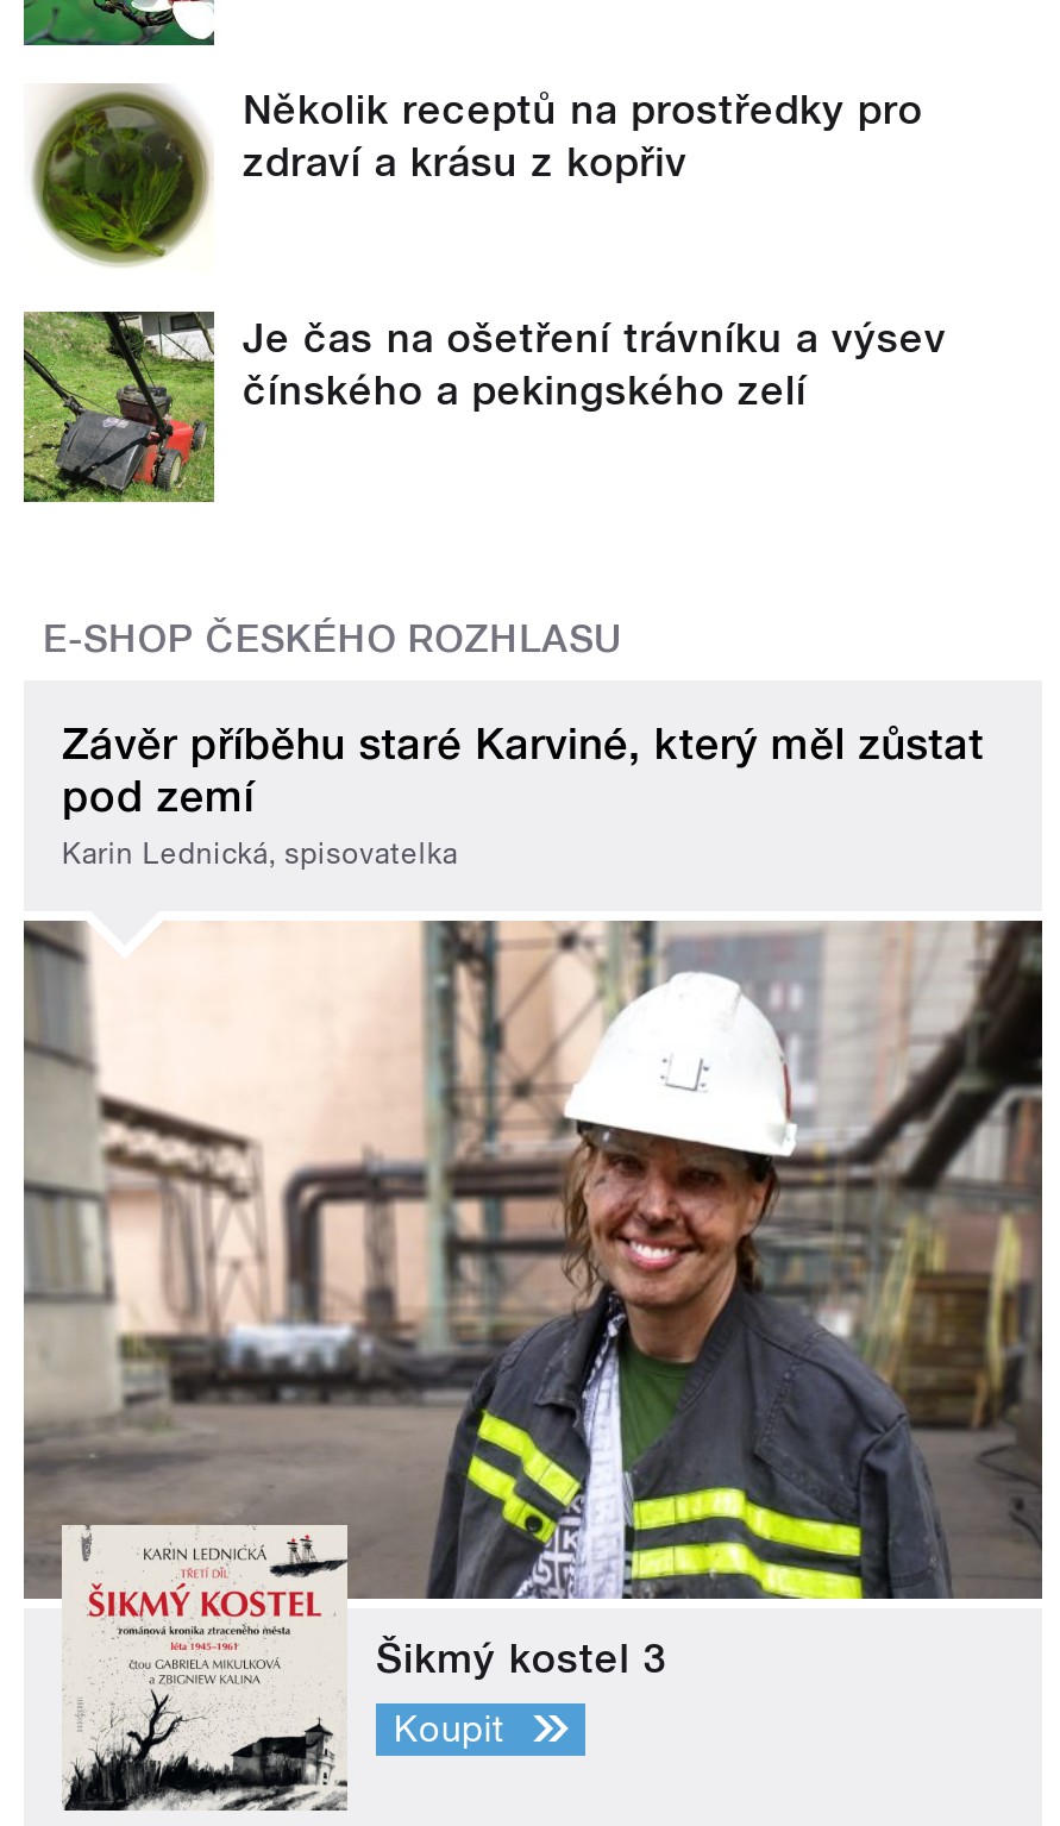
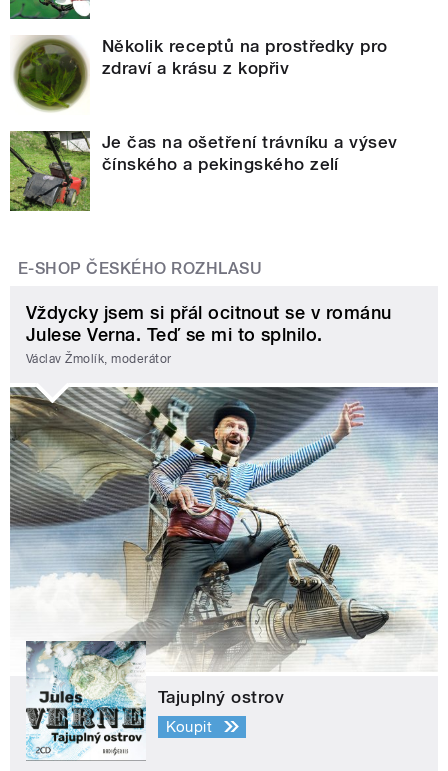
[62,719,984,870] Závěr příběhu staré Karviné, který měl zůstat | pod zemí | Karin Lednická, spisovatelka -> [26,302,392,365] Vždycky jsem si přál ocitnout se v románu | Julese Verna. Teď se mi to splnilo. | Václav Žmolík, moderátor
[21,918,1045,1813] [image] | Šikmý kostel 3 -> [10,386,439,761] [image] | Tajuplný ostrov

